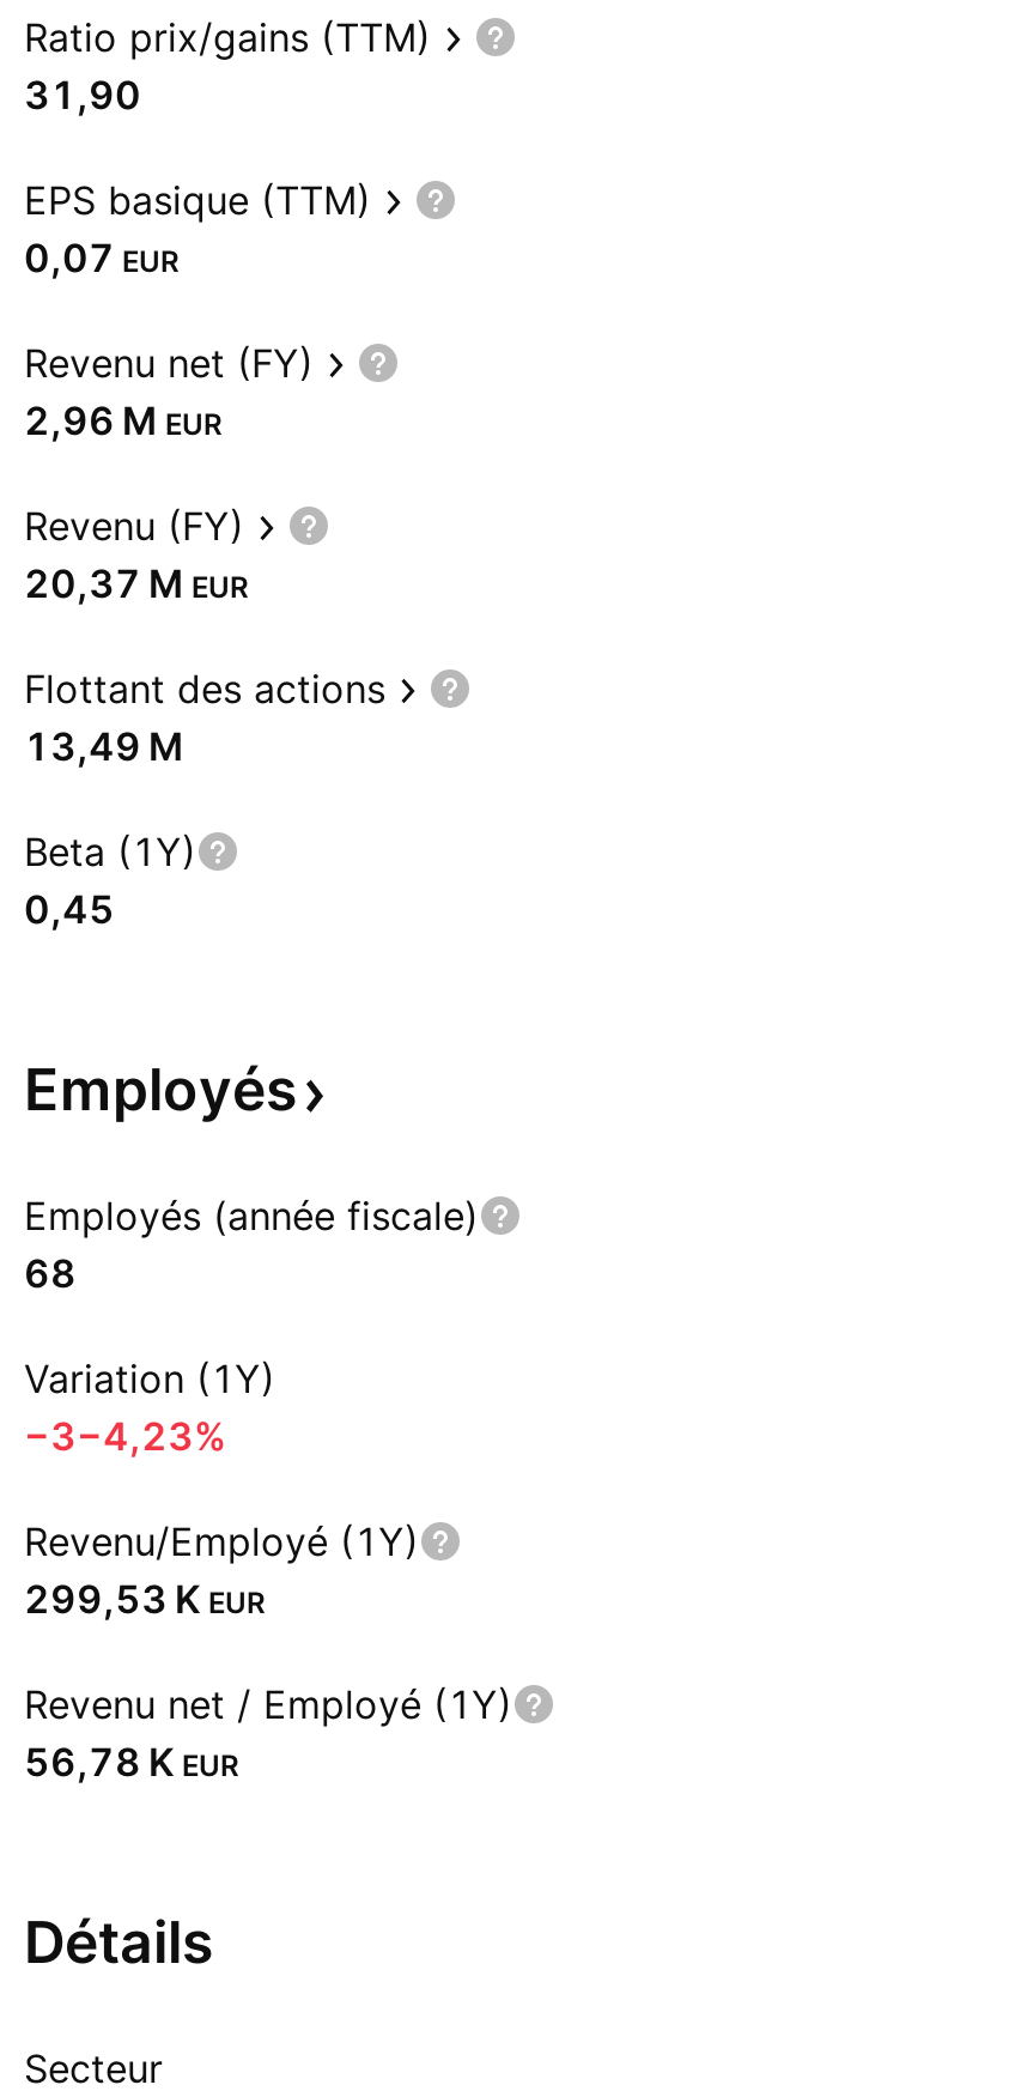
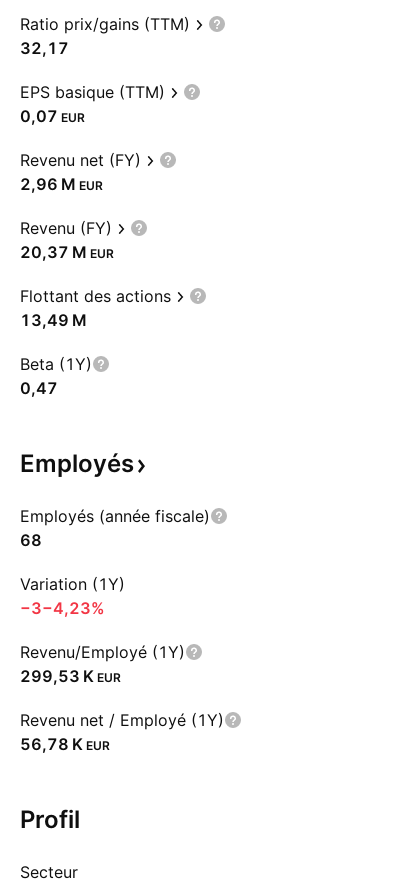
[24,71,141,119] 31,90 -> [20,38,69,58] 32,17
[24,885,115,933] 0,45 -> [20,378,58,398] 0,47
[24,1908,213,1977] Détails -> [20,805,80,834] Profil

